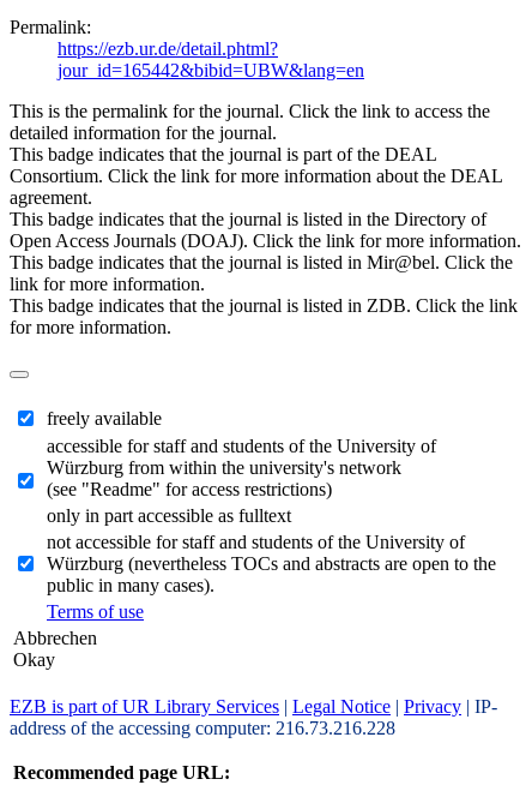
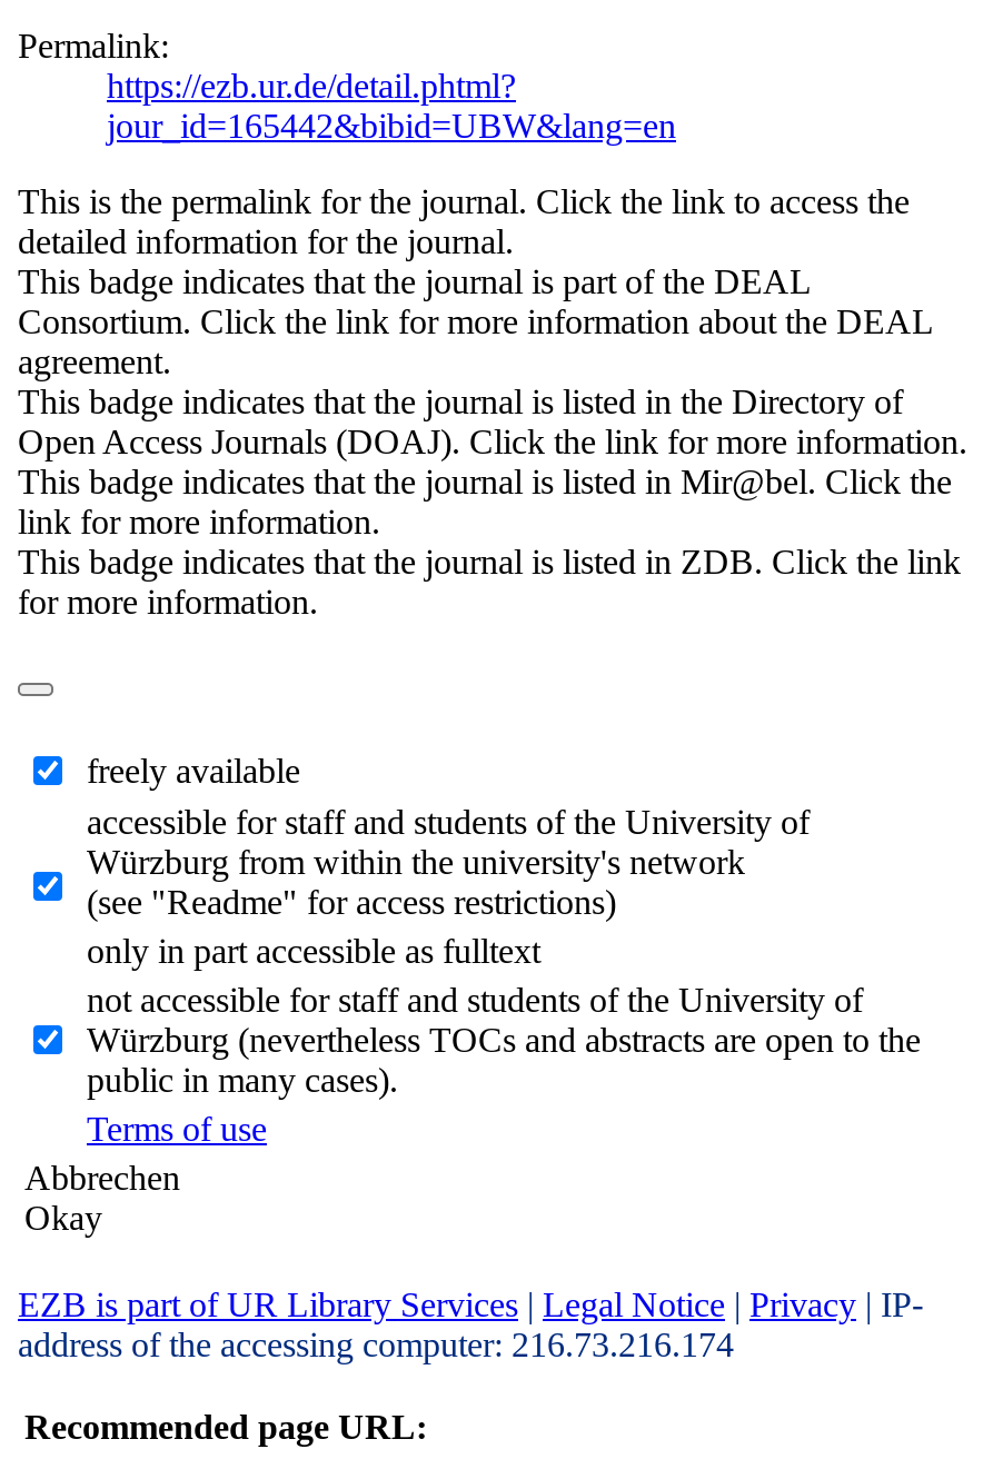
[10,717,395,738] address of the accessing computer: 216.73.216.228 -> [18,1325,734,1363] address of the accessing computer: 216.73.216.174

